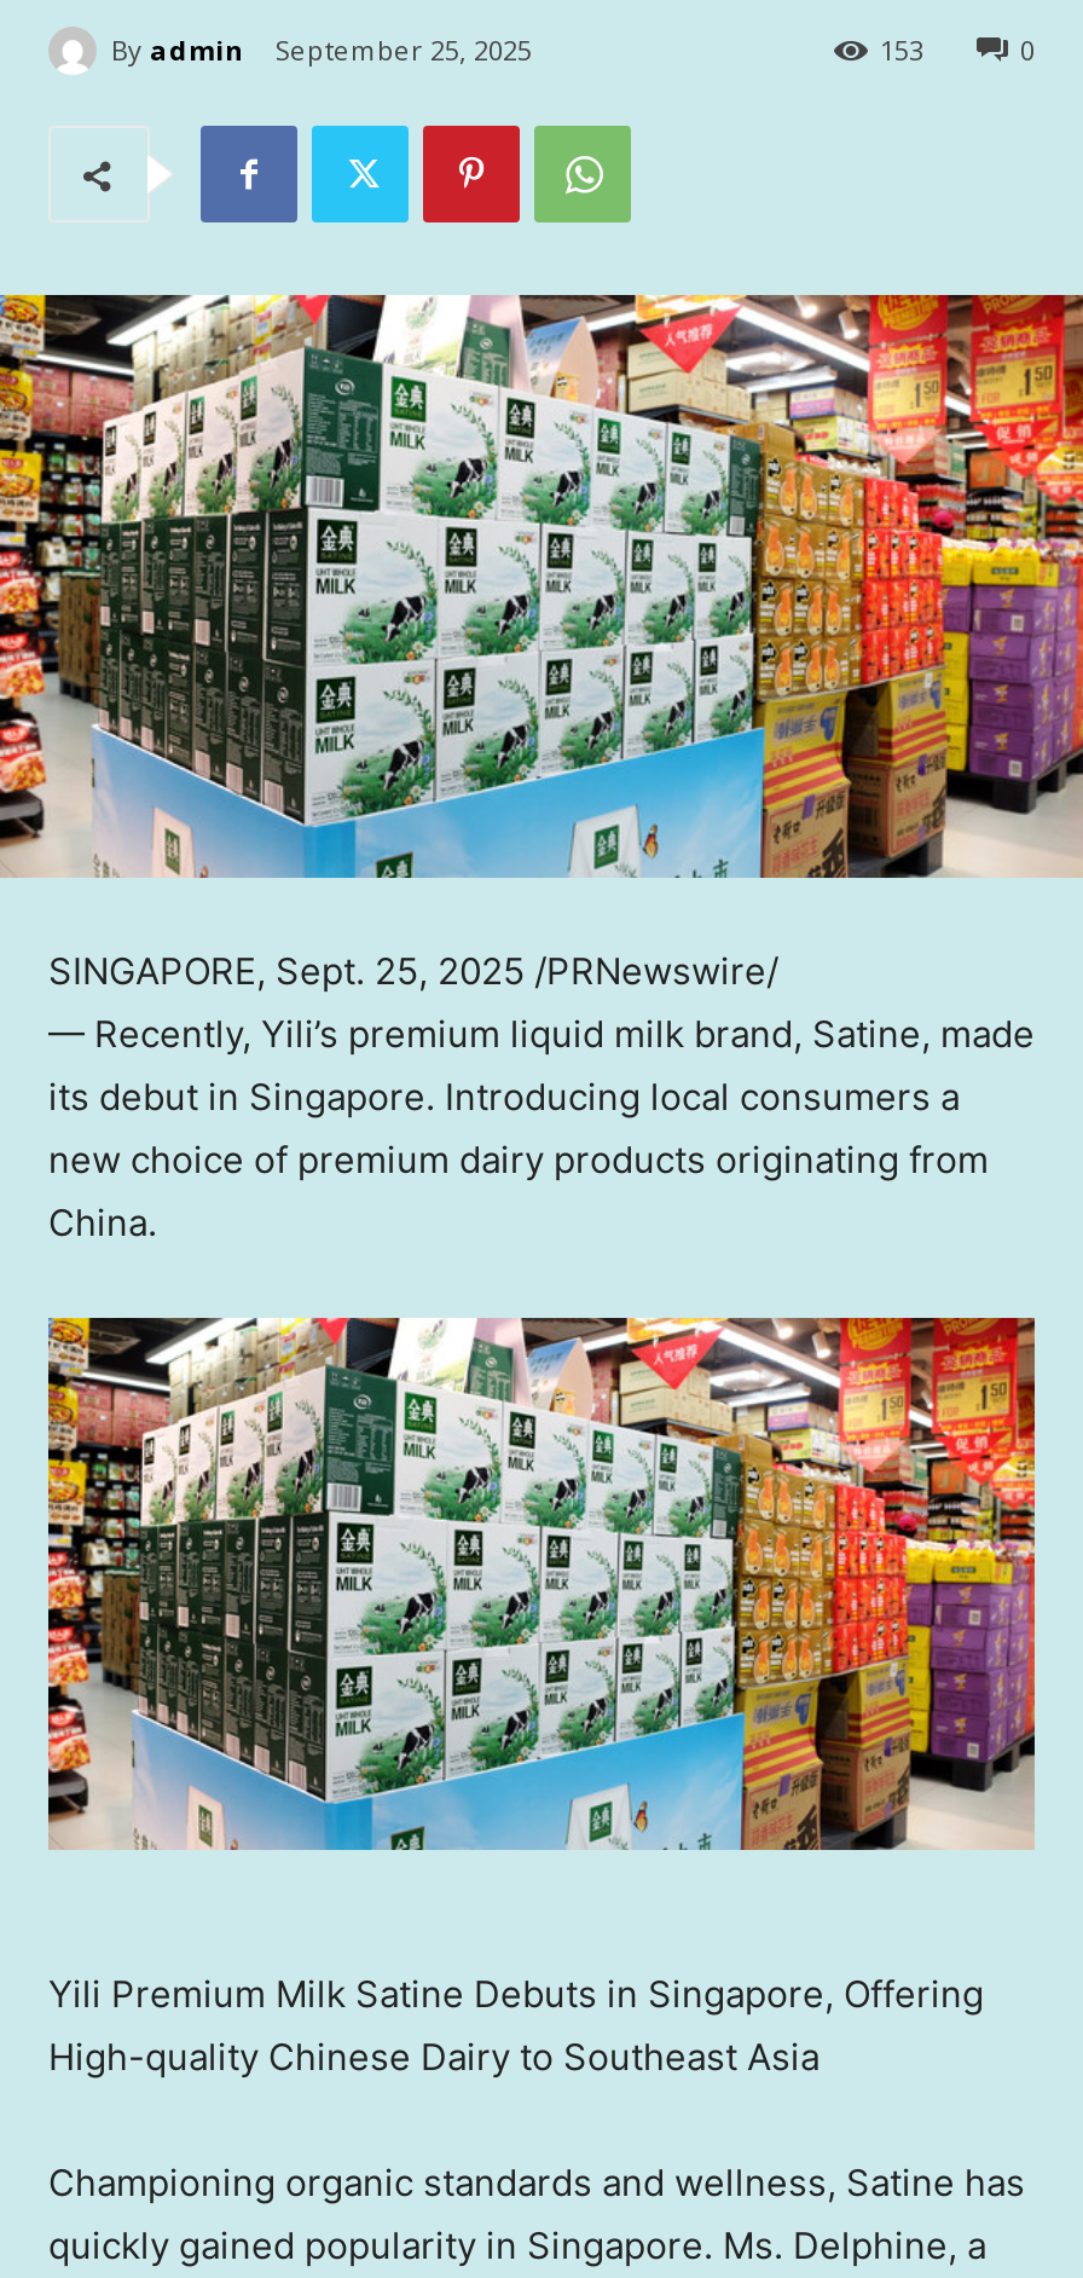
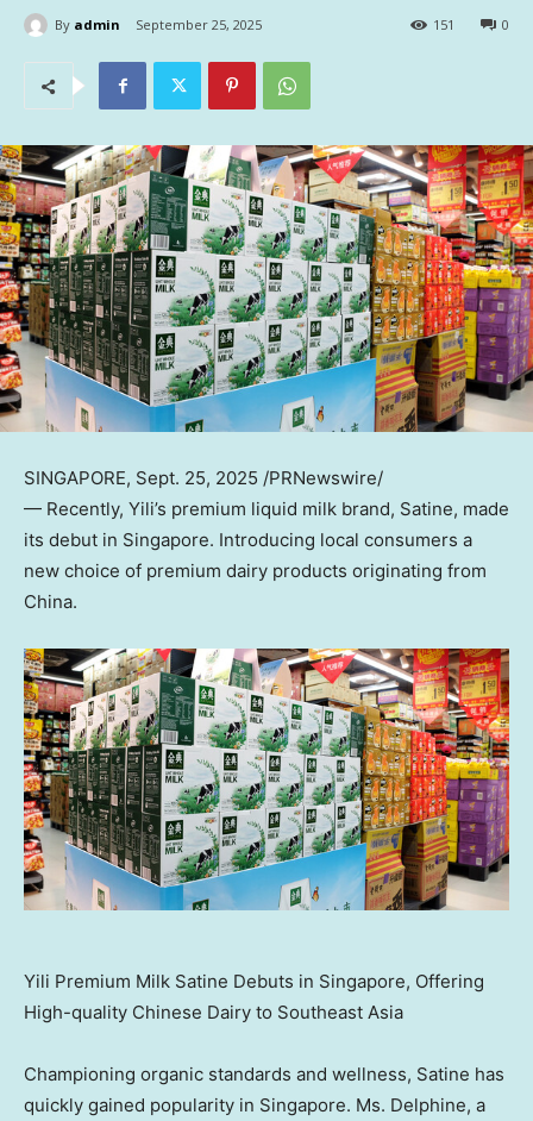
[880,32,923,68] 153 -> [433,16,454,33] 151

